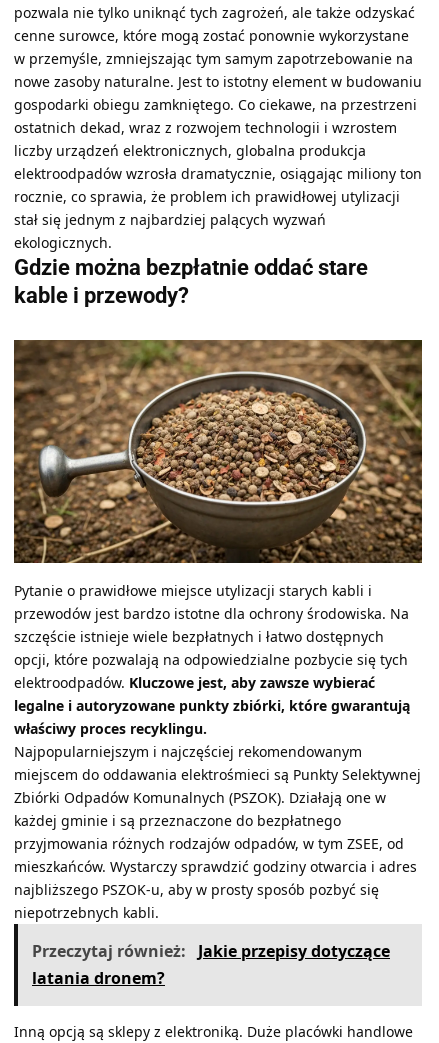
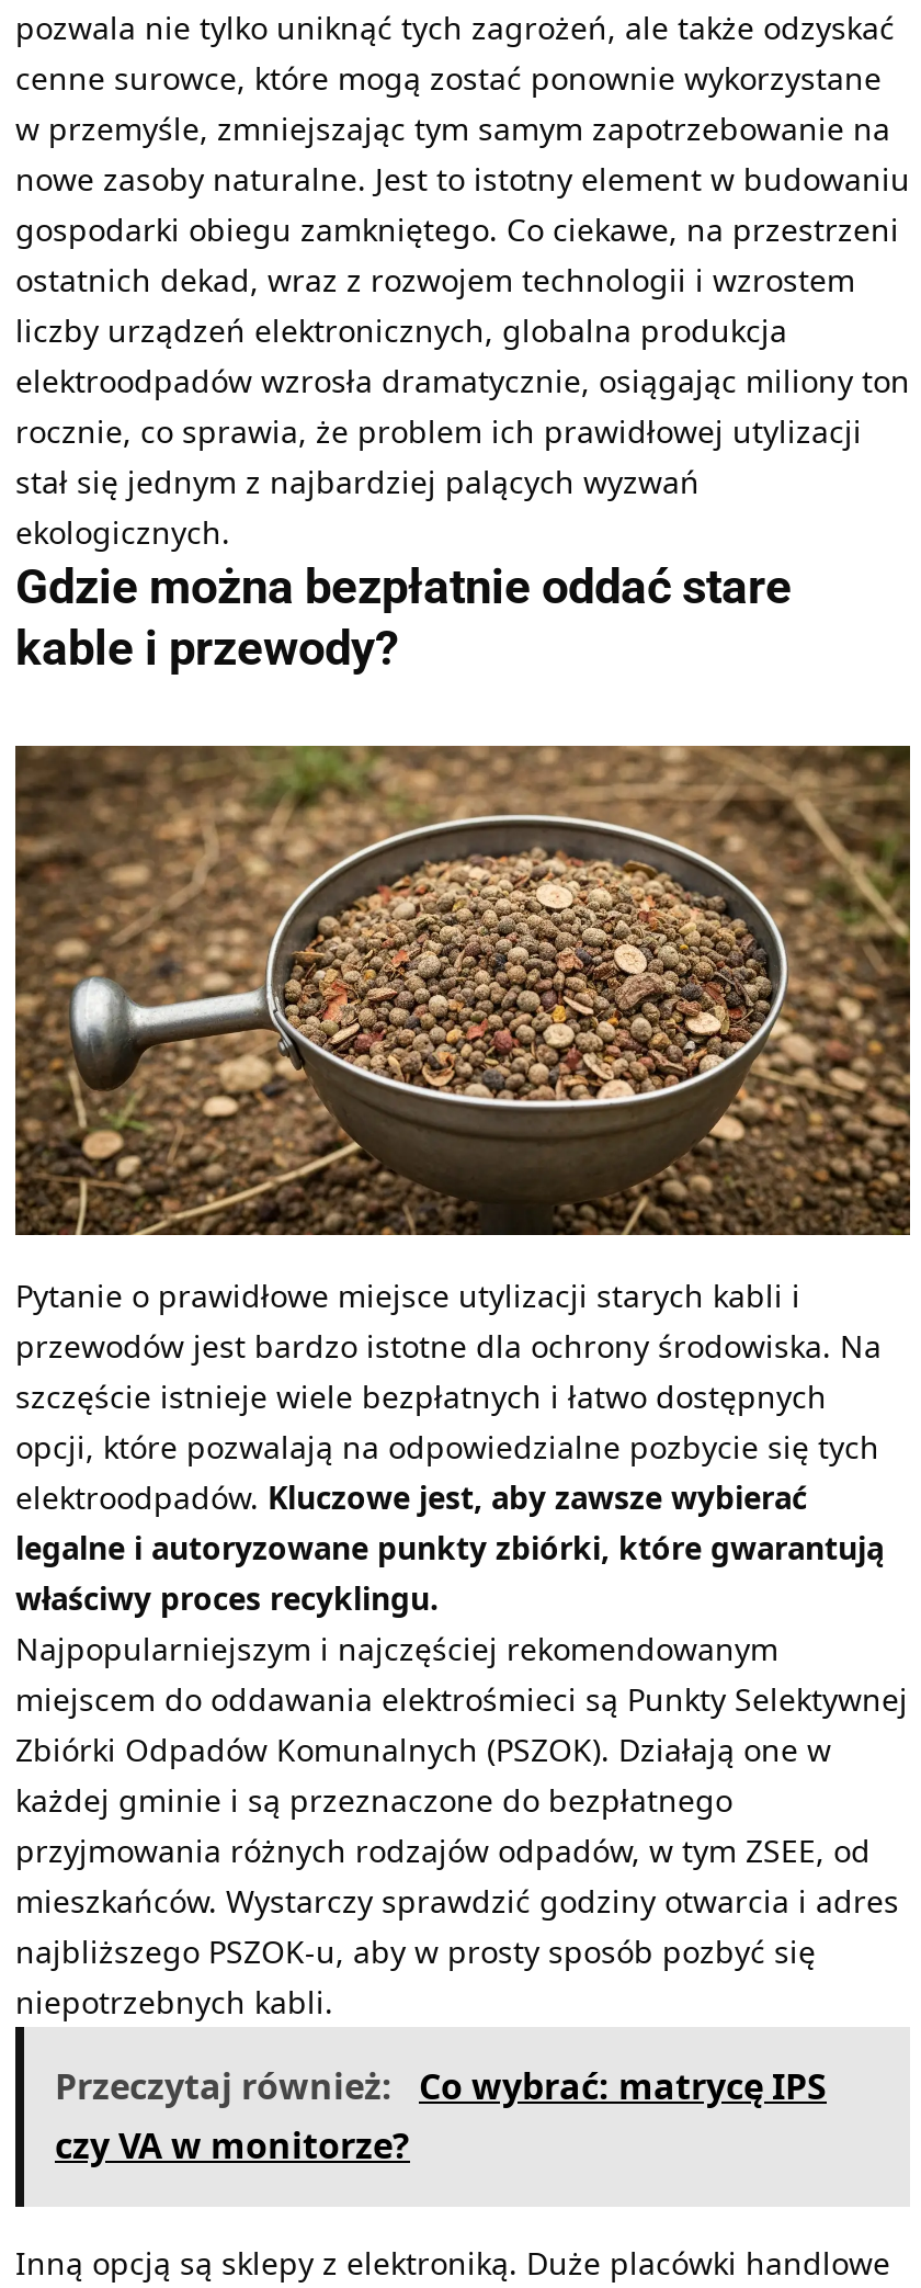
[32,940,390,989] Przeczytaj również: Jakie przepisy dotyczące | latania dronem? -> [55,2062,827,2169] Przeczytaj również: Co wybrać: matrycę IPS | czy VA w monitorze?

